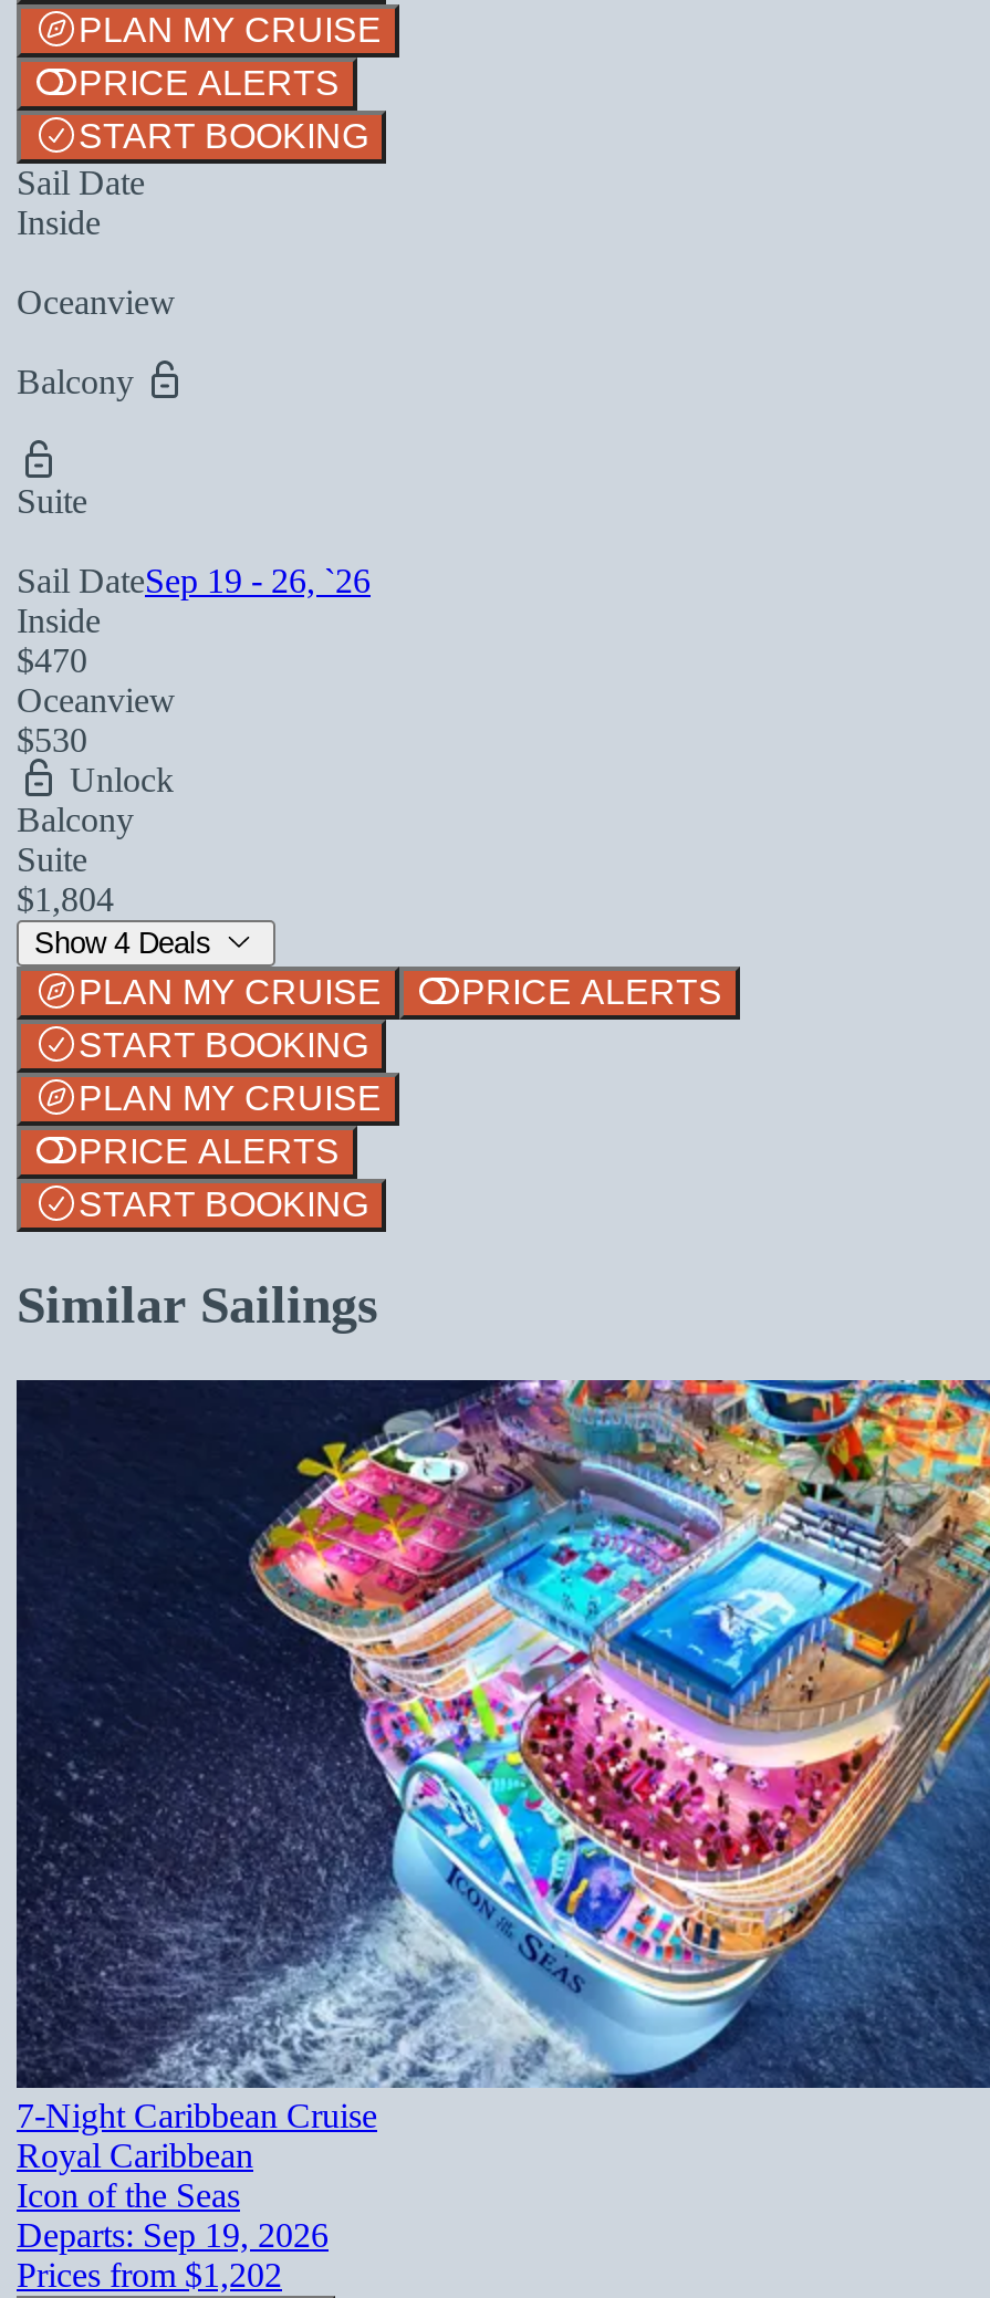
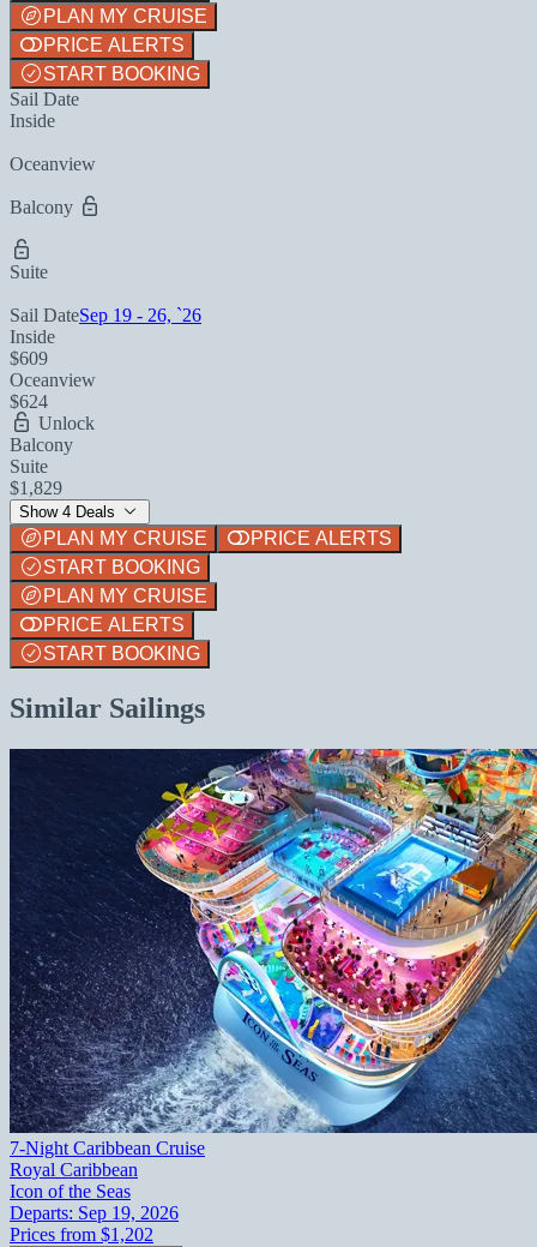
[17,641,87,679] $470 -> [10,348,48,368] $609
[17,721,87,758] $530 -> [10,391,48,411] $624
[17,880,114,917] $1,804 -> [10,477,62,498] $1,829

